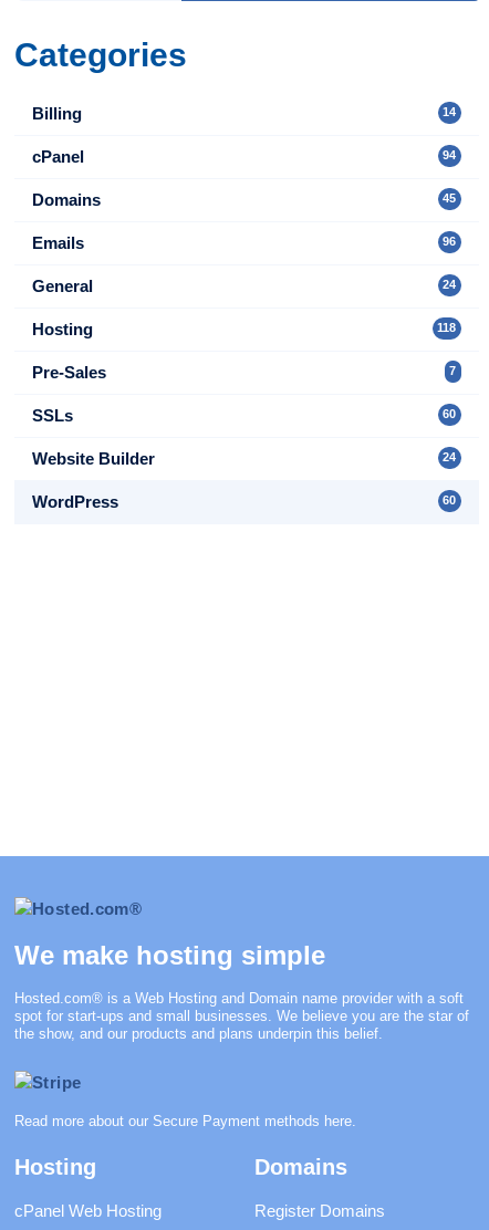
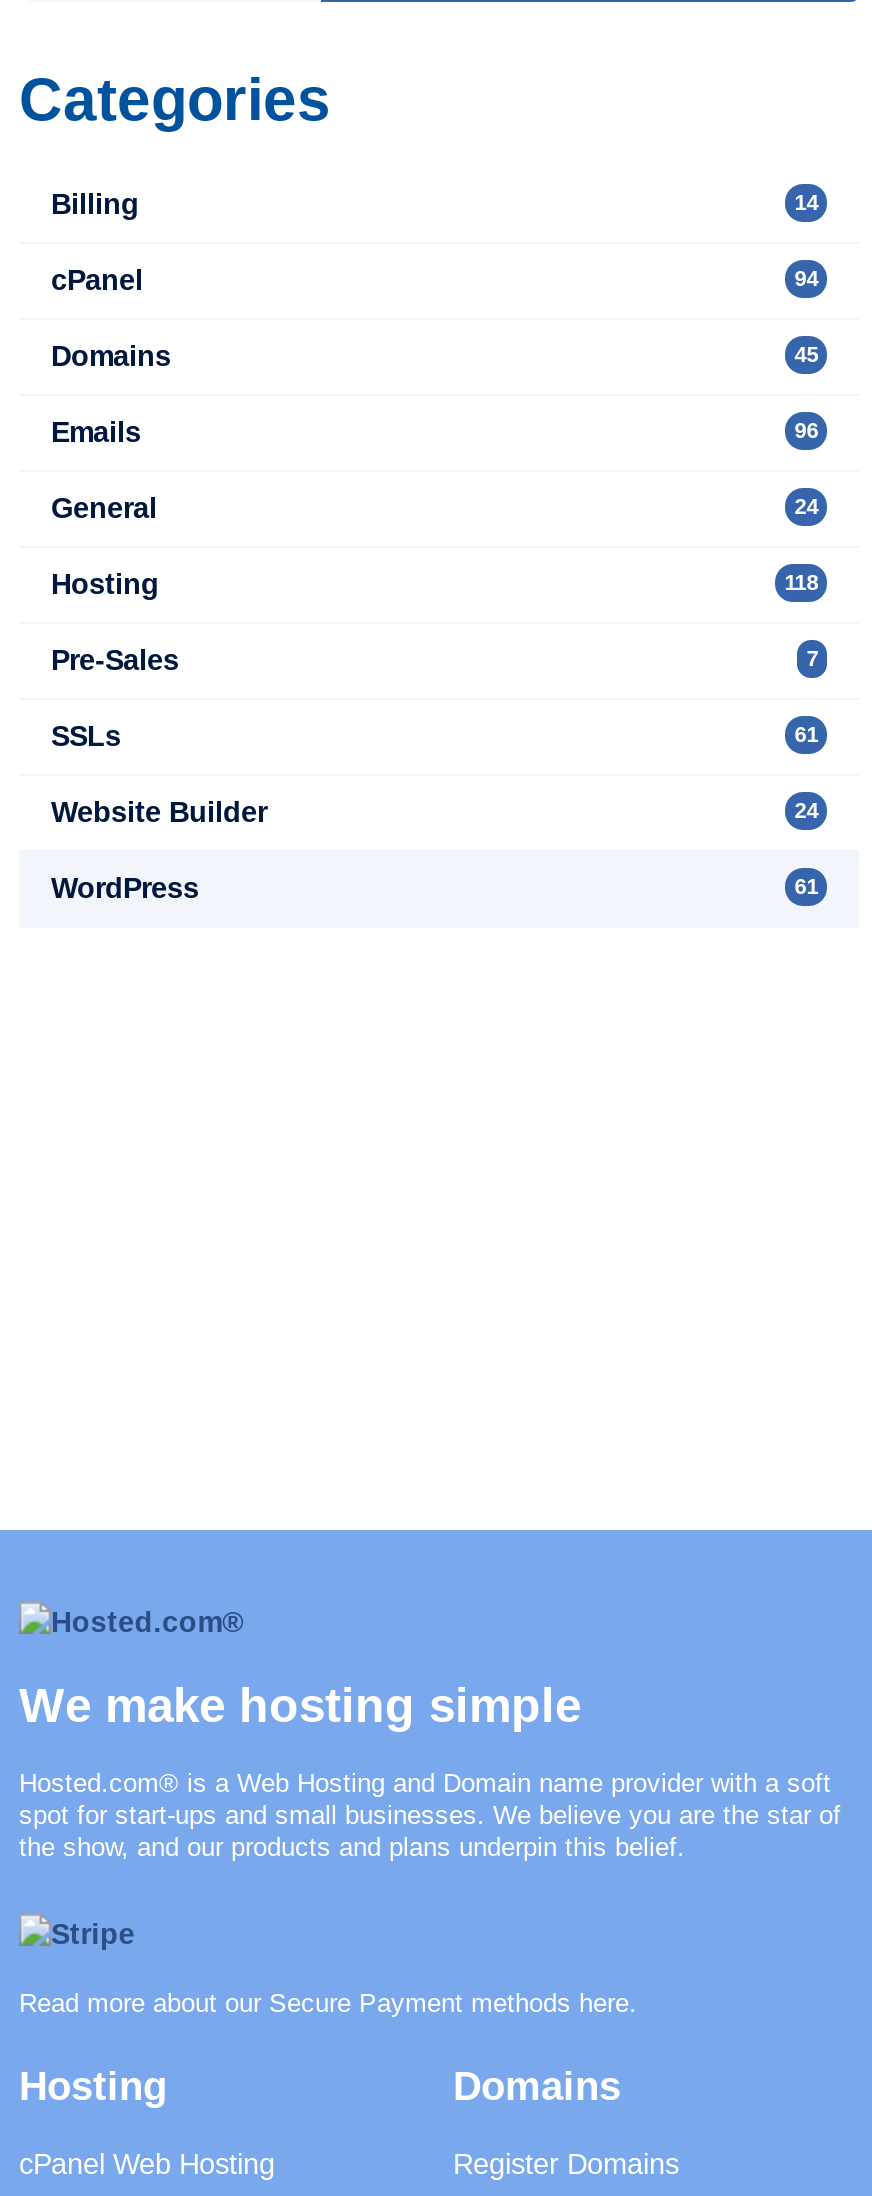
[443,407,456,421] 60 -> [794,722,818,746] 61
[443,494,456,507] 60 -> [794,874,818,898] 61

